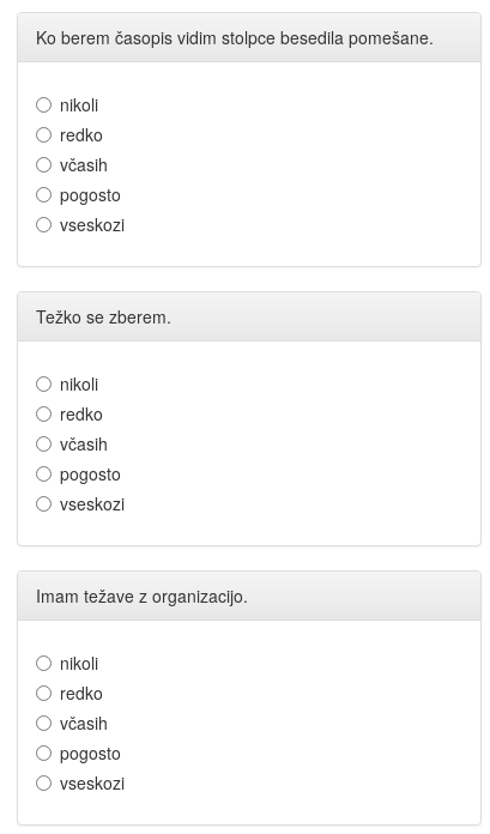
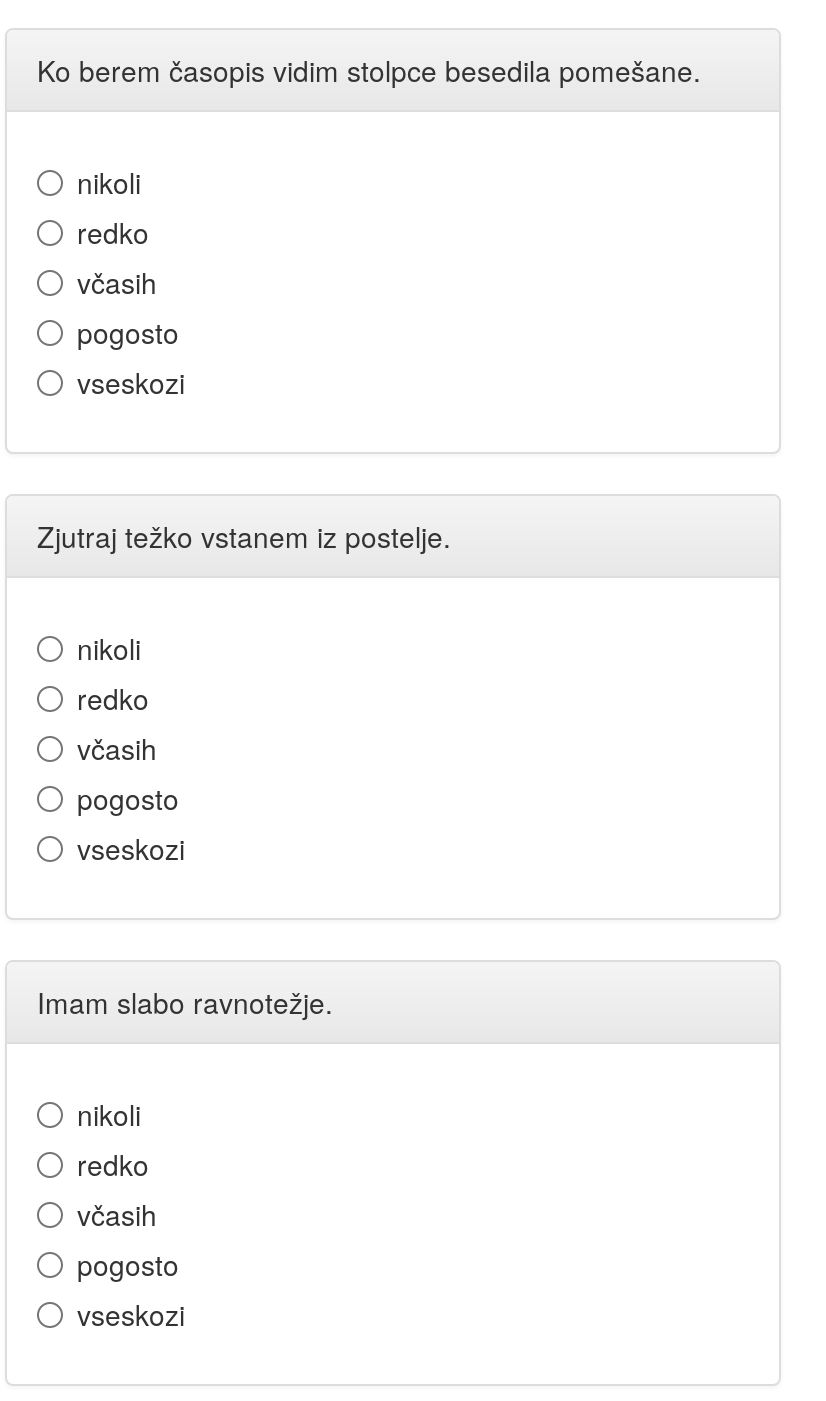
[36,304,171,328] Težko se zberem. -> [37,516,451,556] Zjutraj težko vstanem iz postelje.
[36,584,248,608] Imam težave z organizacijo. -> [37,982,333,1022] Imam slabo ravnotežje.

